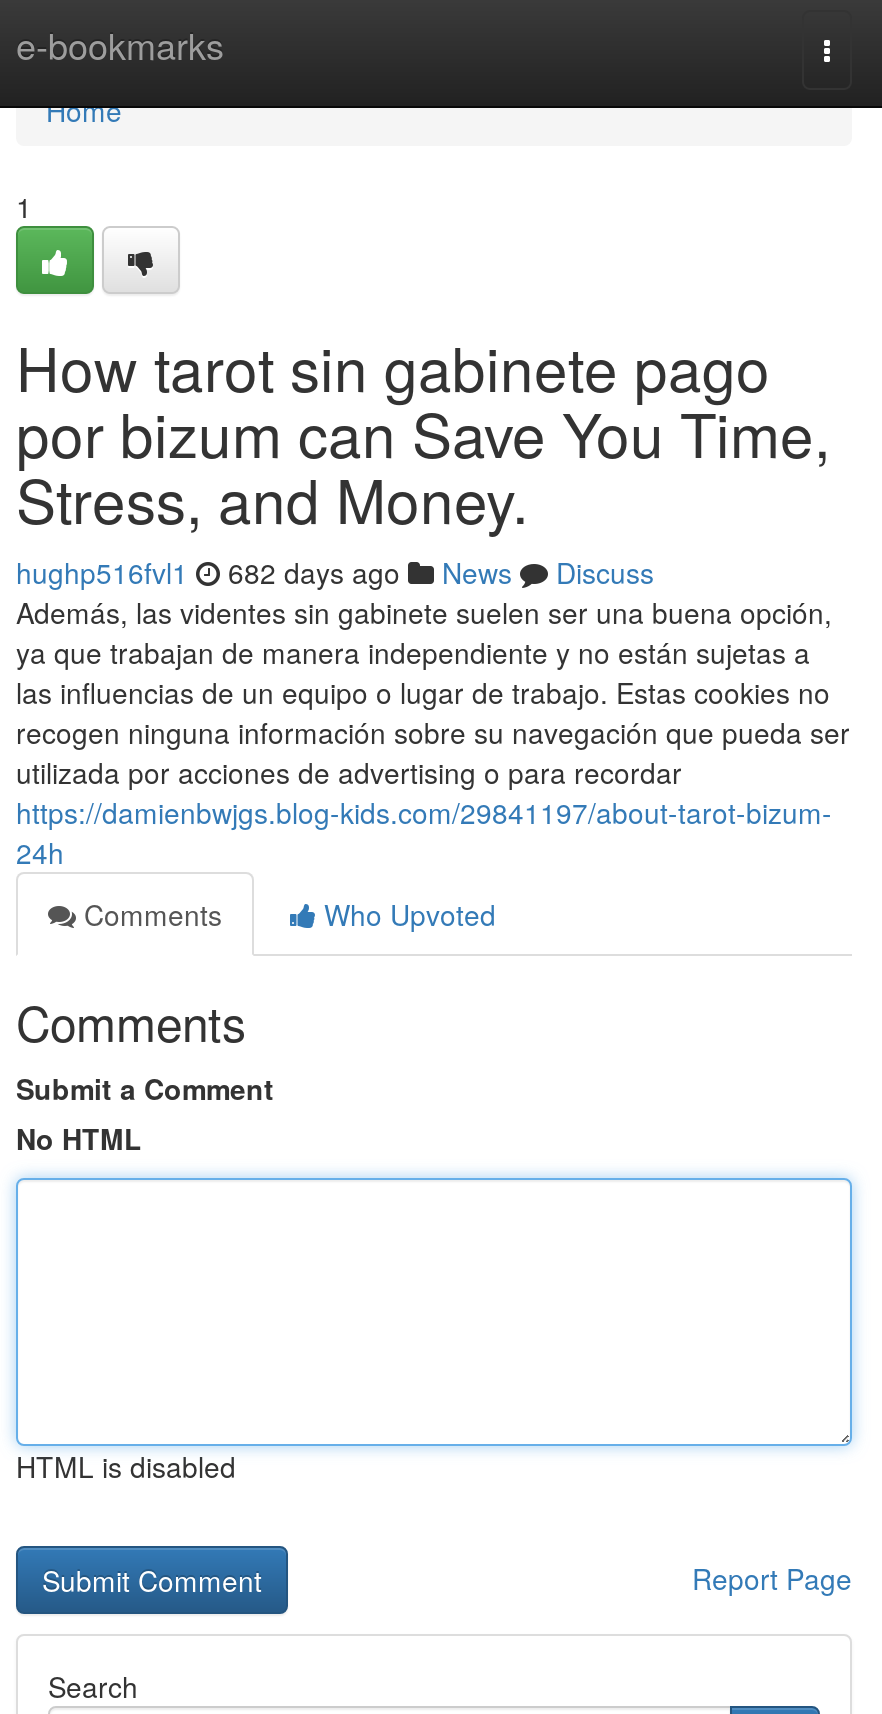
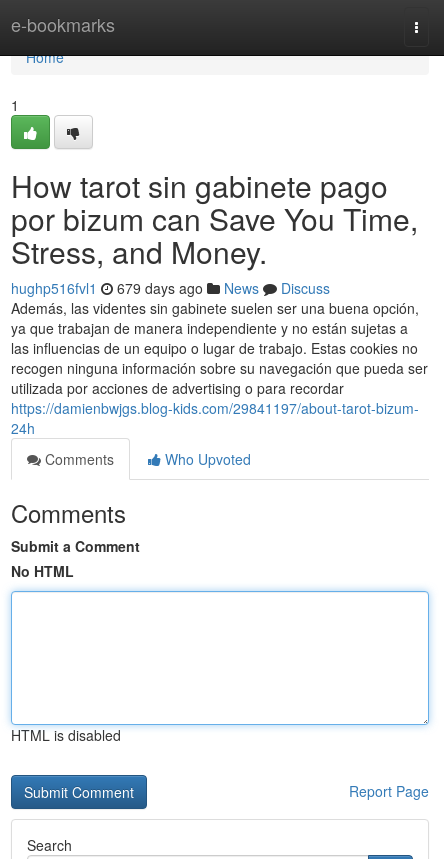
[16,552,654,592] hughp516fvl1 682 days ago News Discuss -> [11,278,330,298] hughp516fvl1 679 days ago News Discuss

